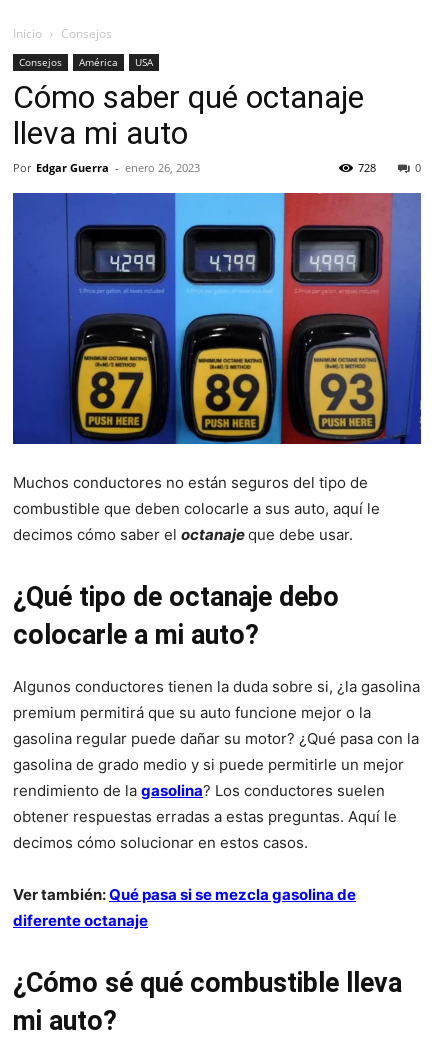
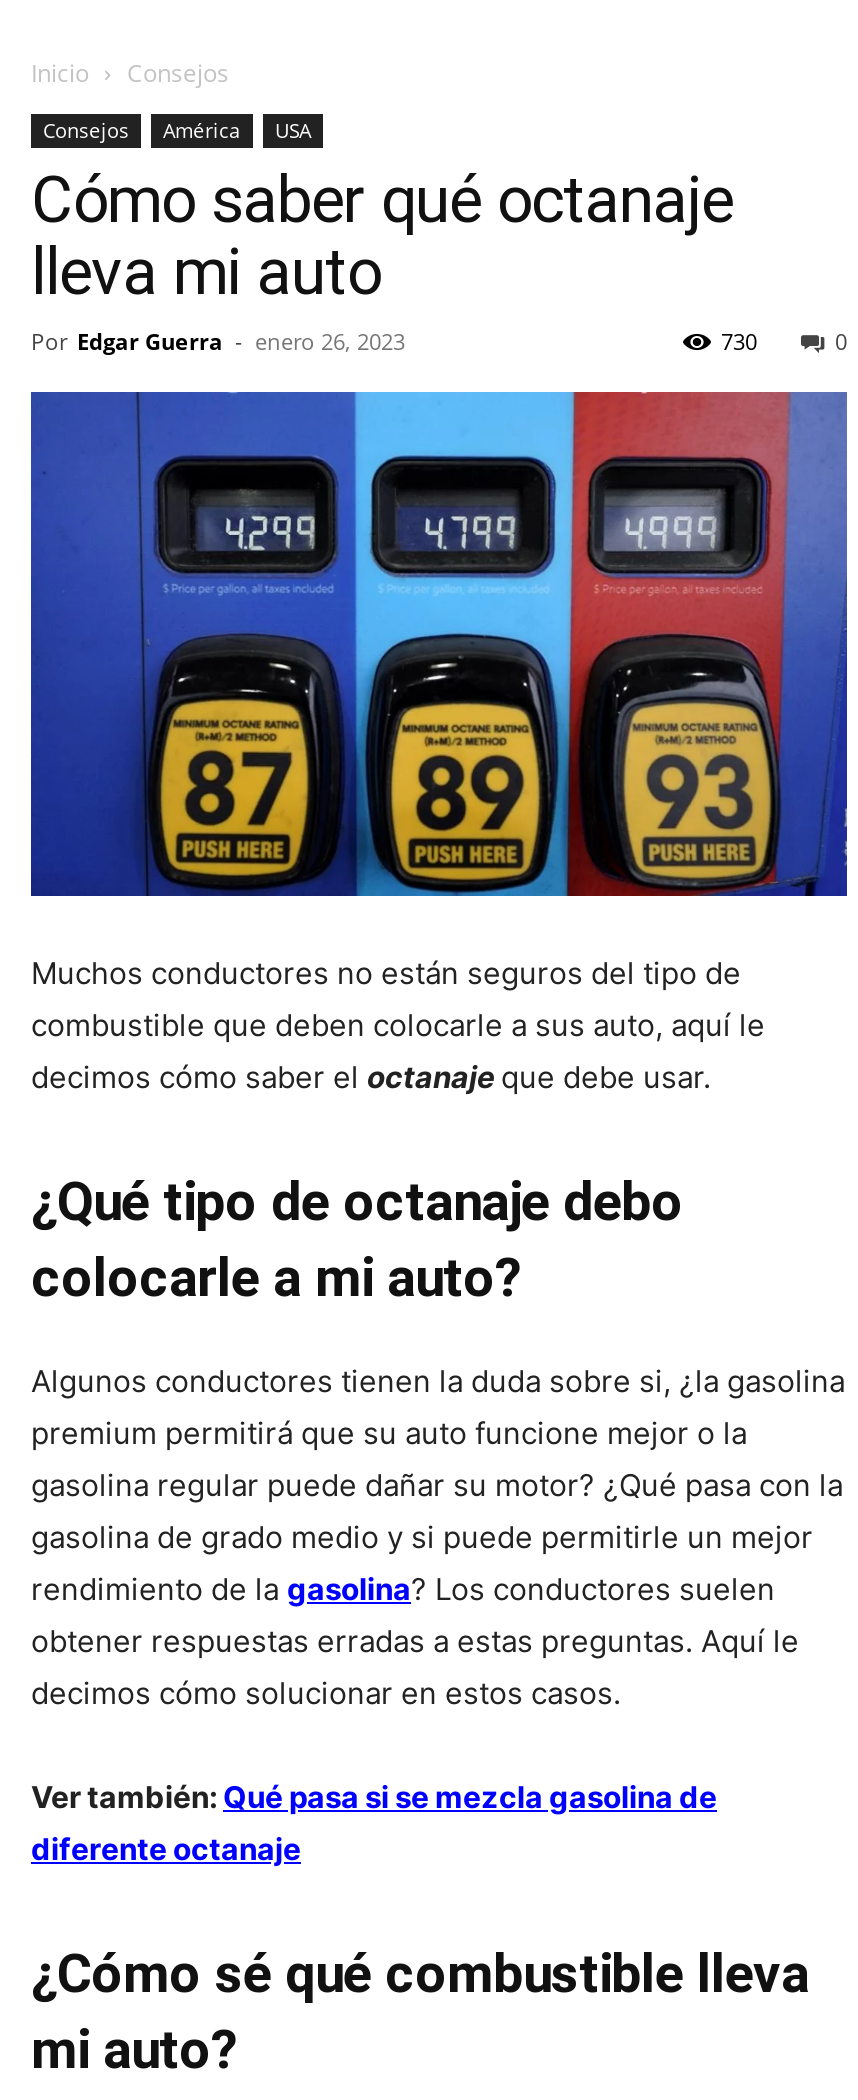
[358,160,376,175] 728 -> [721,326,757,356] 730

